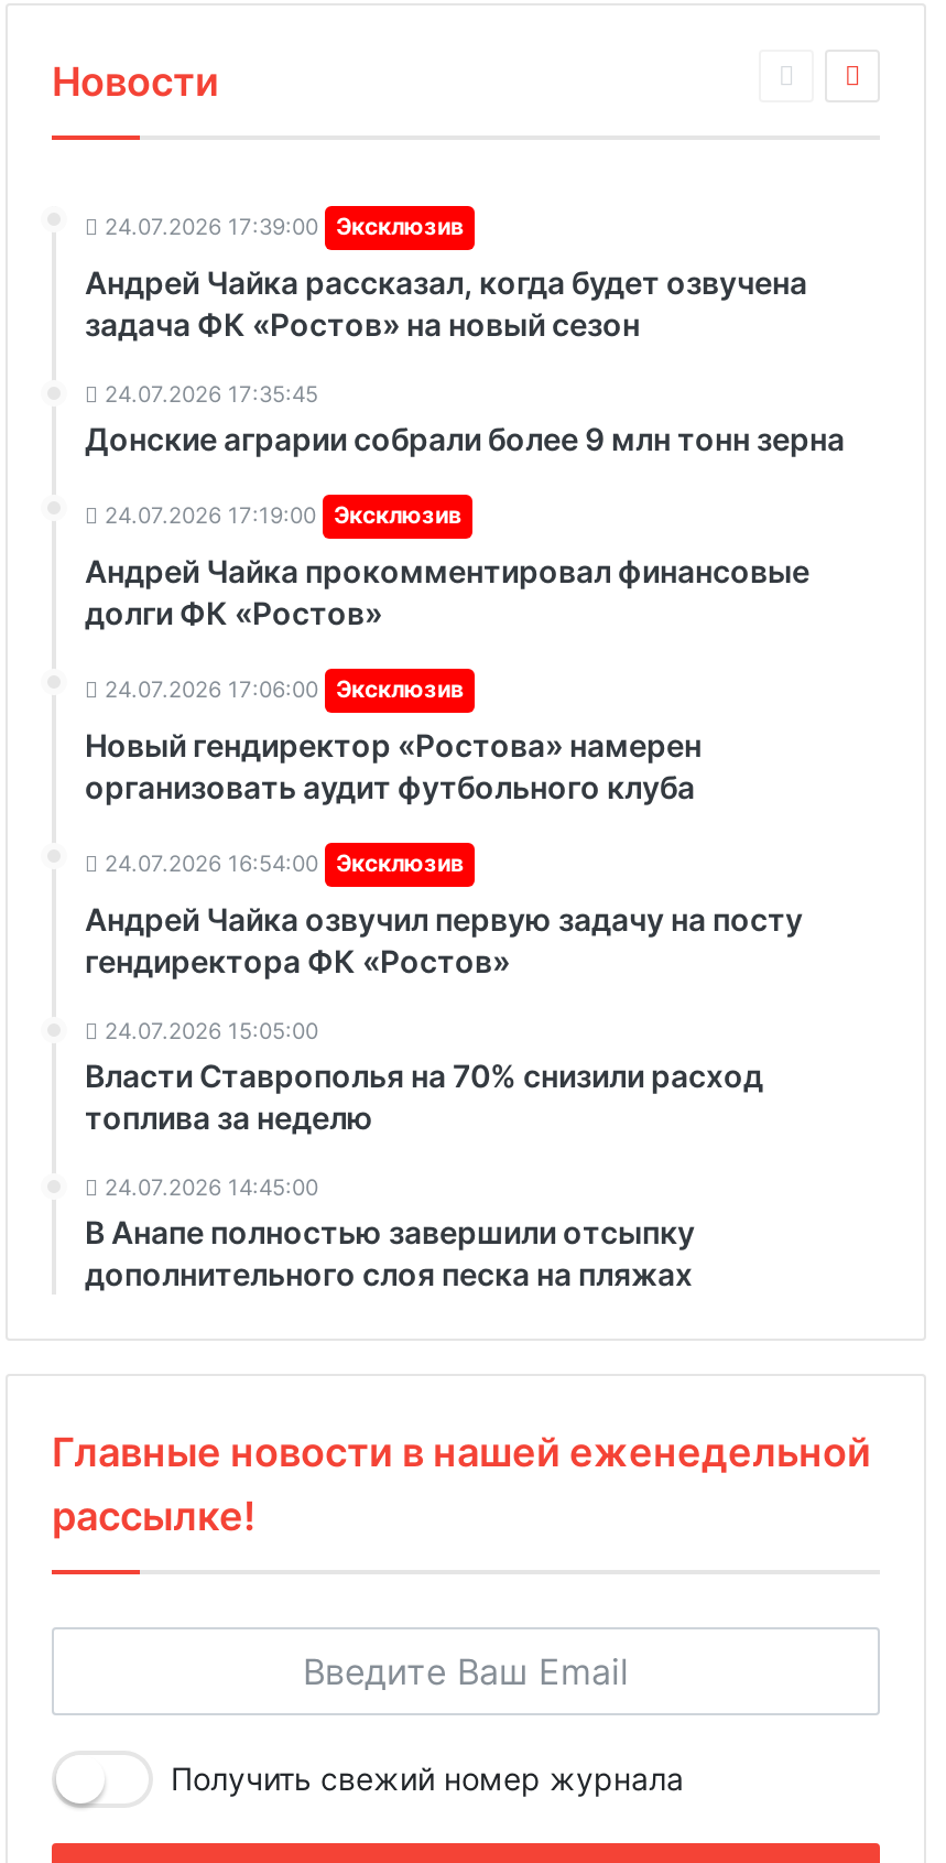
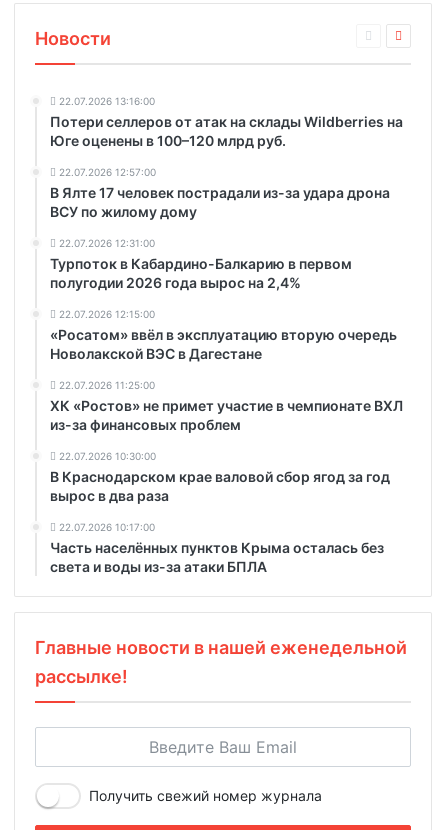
[85,212,845,1291] 24.07.2026 17:39:00 | Эксклюзив | Андрей Чайка рассказал, когда будет озвучена | задача ФК «Ростов» на новый сезон | 24.07.2026 17:35:45 | Донские аграрии собрали более 9 млн тонн зерна | 24.07.2026 17:19:00 | Эксклюзив | Андрей Чайка прокомментировал финансовые | долги ФК «Ростов» | 24.07.2026 17:06:00 | Эксклюзив | Новый гендиректор «Ростова» намерен | организовать аудит футбольного клуба | 24.07.2026 16:54:00 | Эксклюзив | Андрей Чайка озвучил первую задачу на посту | гендиректора ФК «Ростов» | 24.07.2026 15:05:00 | Власти Ставрополья на 70% снизили расход | топлива за неделю | 24.07.2026 14:45:00 | В Анапе полностью завершили отсыпку | дополнительного слоя песка на пляжах -> [50,94,403,574] 22.07.2026 13:16:00 | Потери селлеров от атак на склады Wildberries на | Юге оценены в 100–120 млрд руб. | 22.07.2026 12:57:00 | В Ялте 17 человек пострадали из-за удара дрона | ВСУ по жилому дому | 22.07.2026 12:31:00 | Турпоток в Кабардино-Балкарию в первом | полугодии 2026 года вырос на 2,4% | 22.07.2026 12:15:00 | «Росатом» ввёл в эксплуатацию вторую очередь | Новолакской ВЭС в Дагестане | 22.07.2026 11:25:00 | ХК «Ростов» не примет участие в чемпионате ВХЛ | из-за финансовых проблем | 22.07.2026 10:30:00 | В Краснодарском крае валовой сбор ягод за год | вырос в два раза | 22.07.2026 10:17:00 | Часть населённых пунктов Крыма осталась без | света и воды из-за атаки БПЛА

